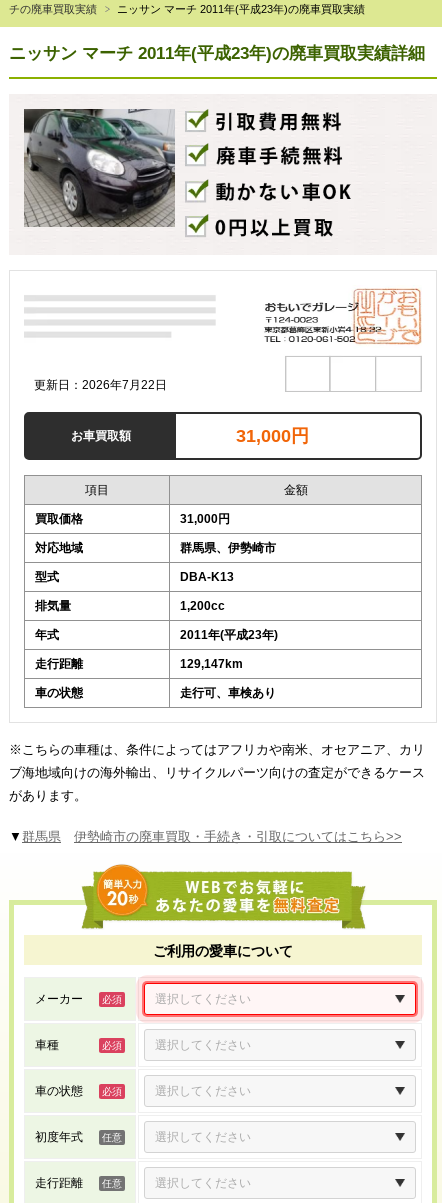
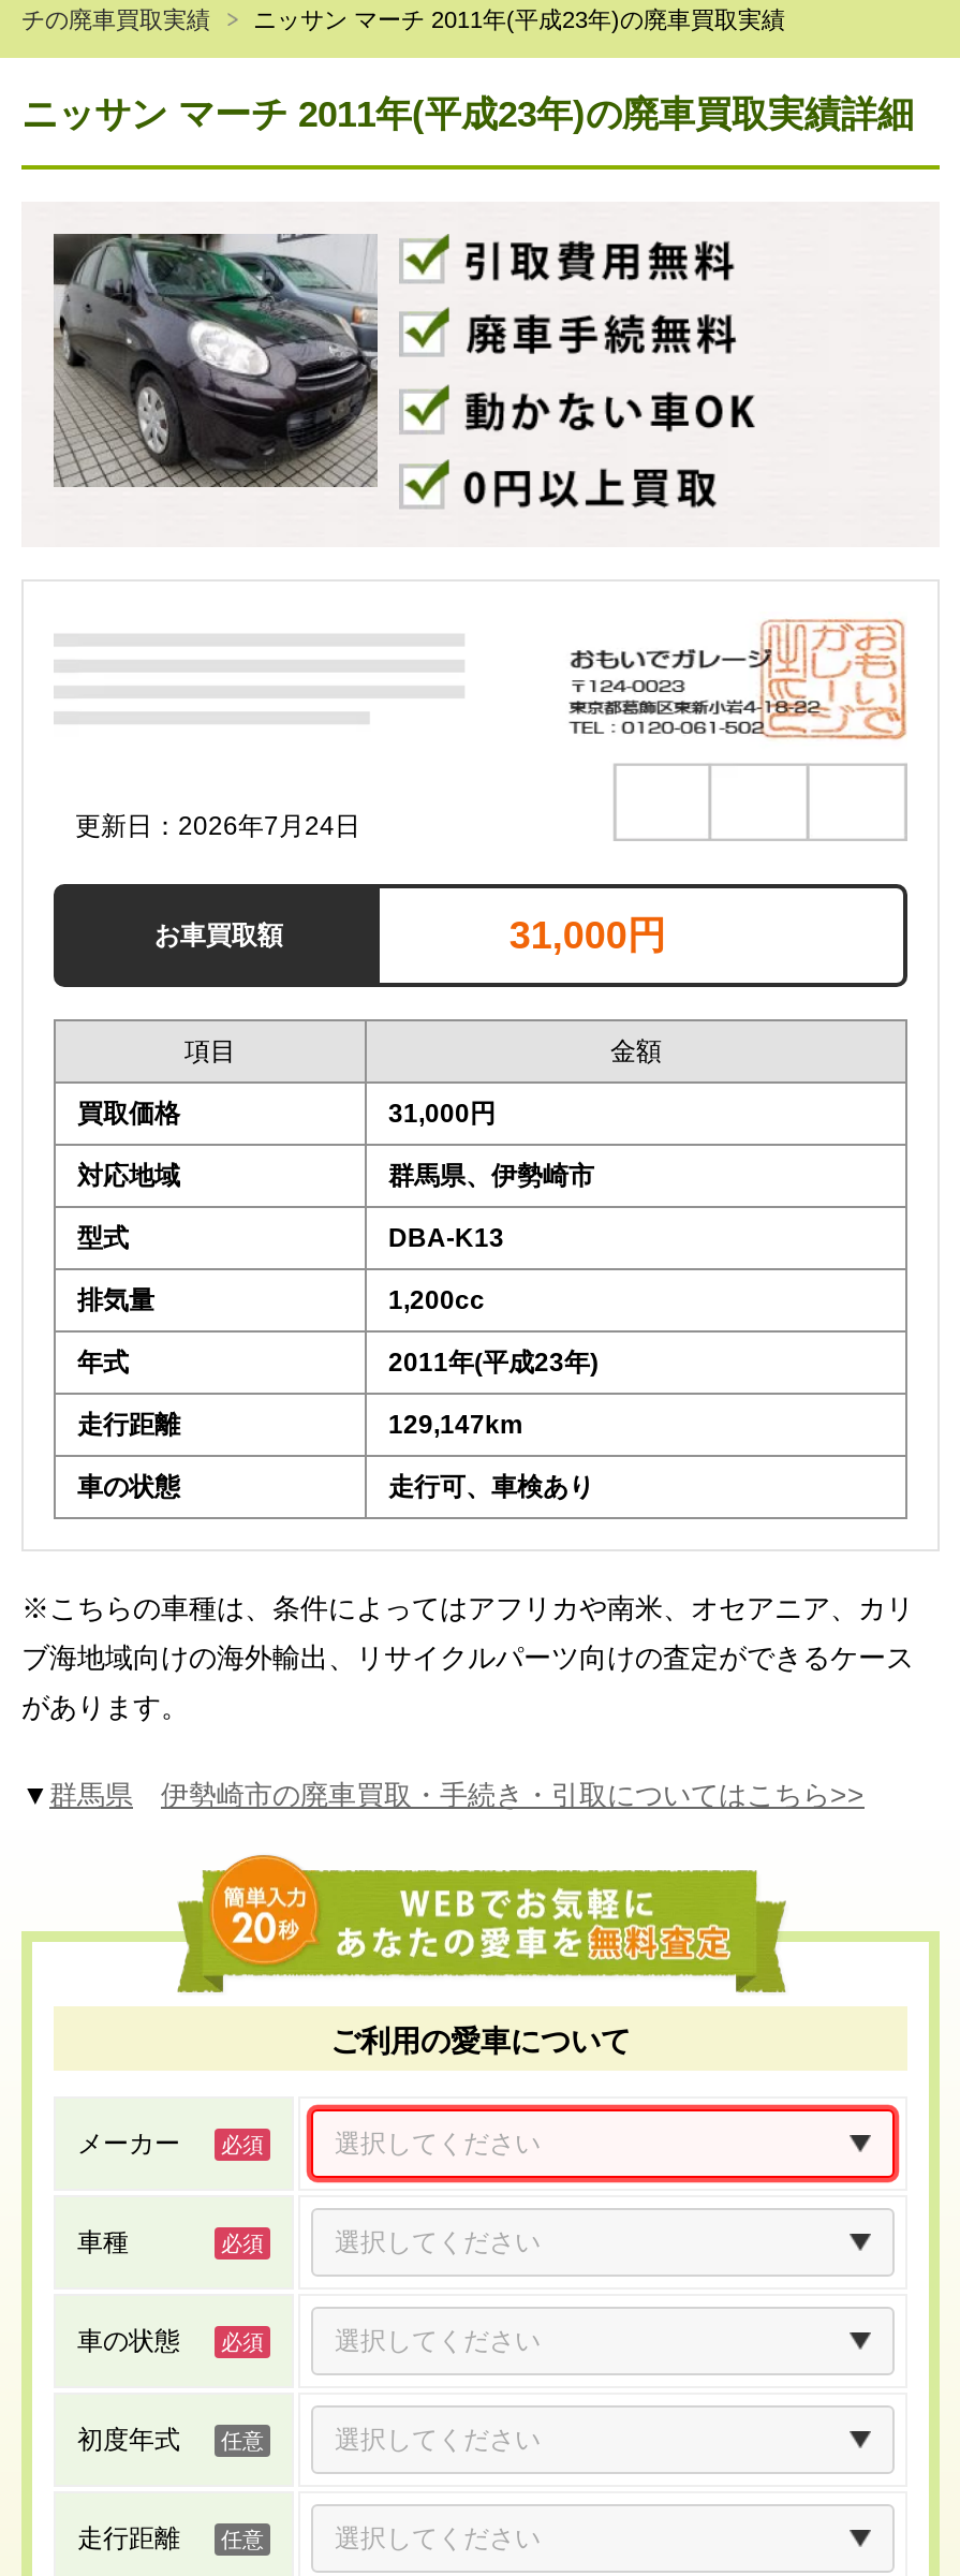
[34,378,167,392] 更新日：2026年7月22日 -> [75,812,360,842] 更新日：2026年7月24日

